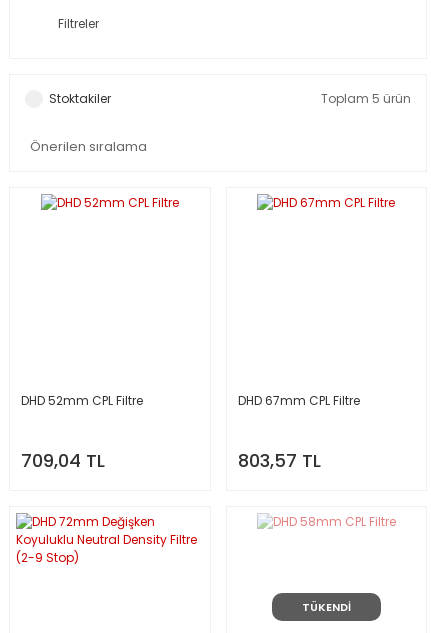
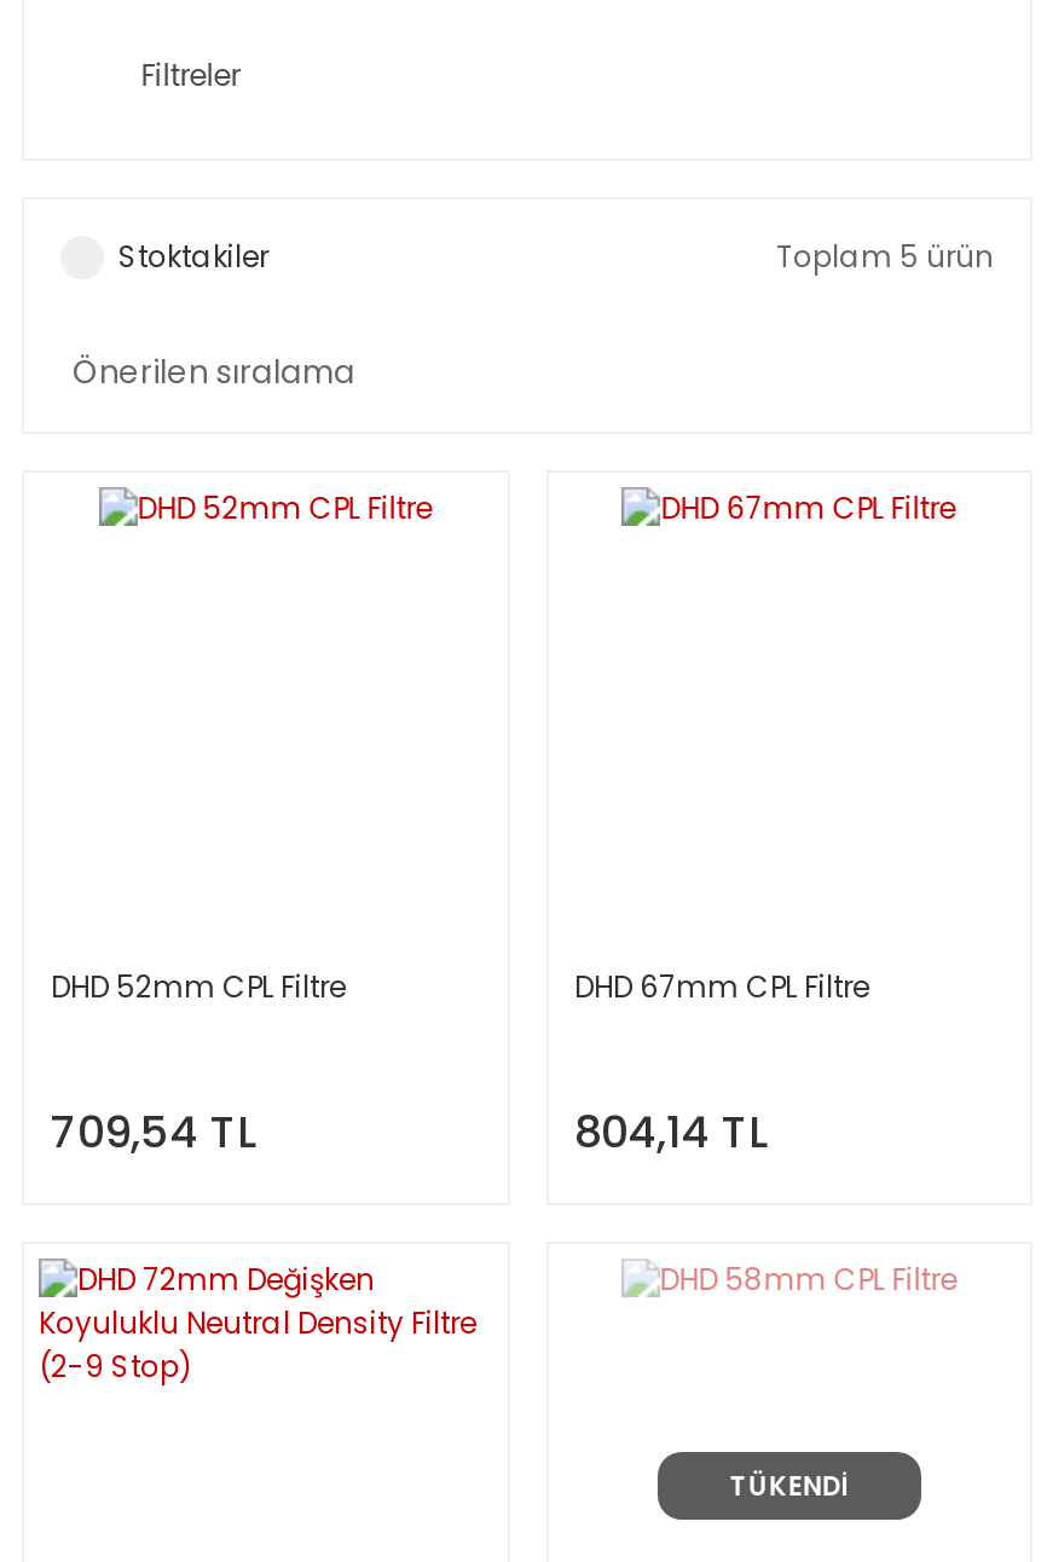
[21,447,105,472] 709,04 TL -> [51,1100,256,1161] 709,54 TL
[237,447,320,472] 803,57 TL -> [574,1100,768,1161] 804,14 TL

